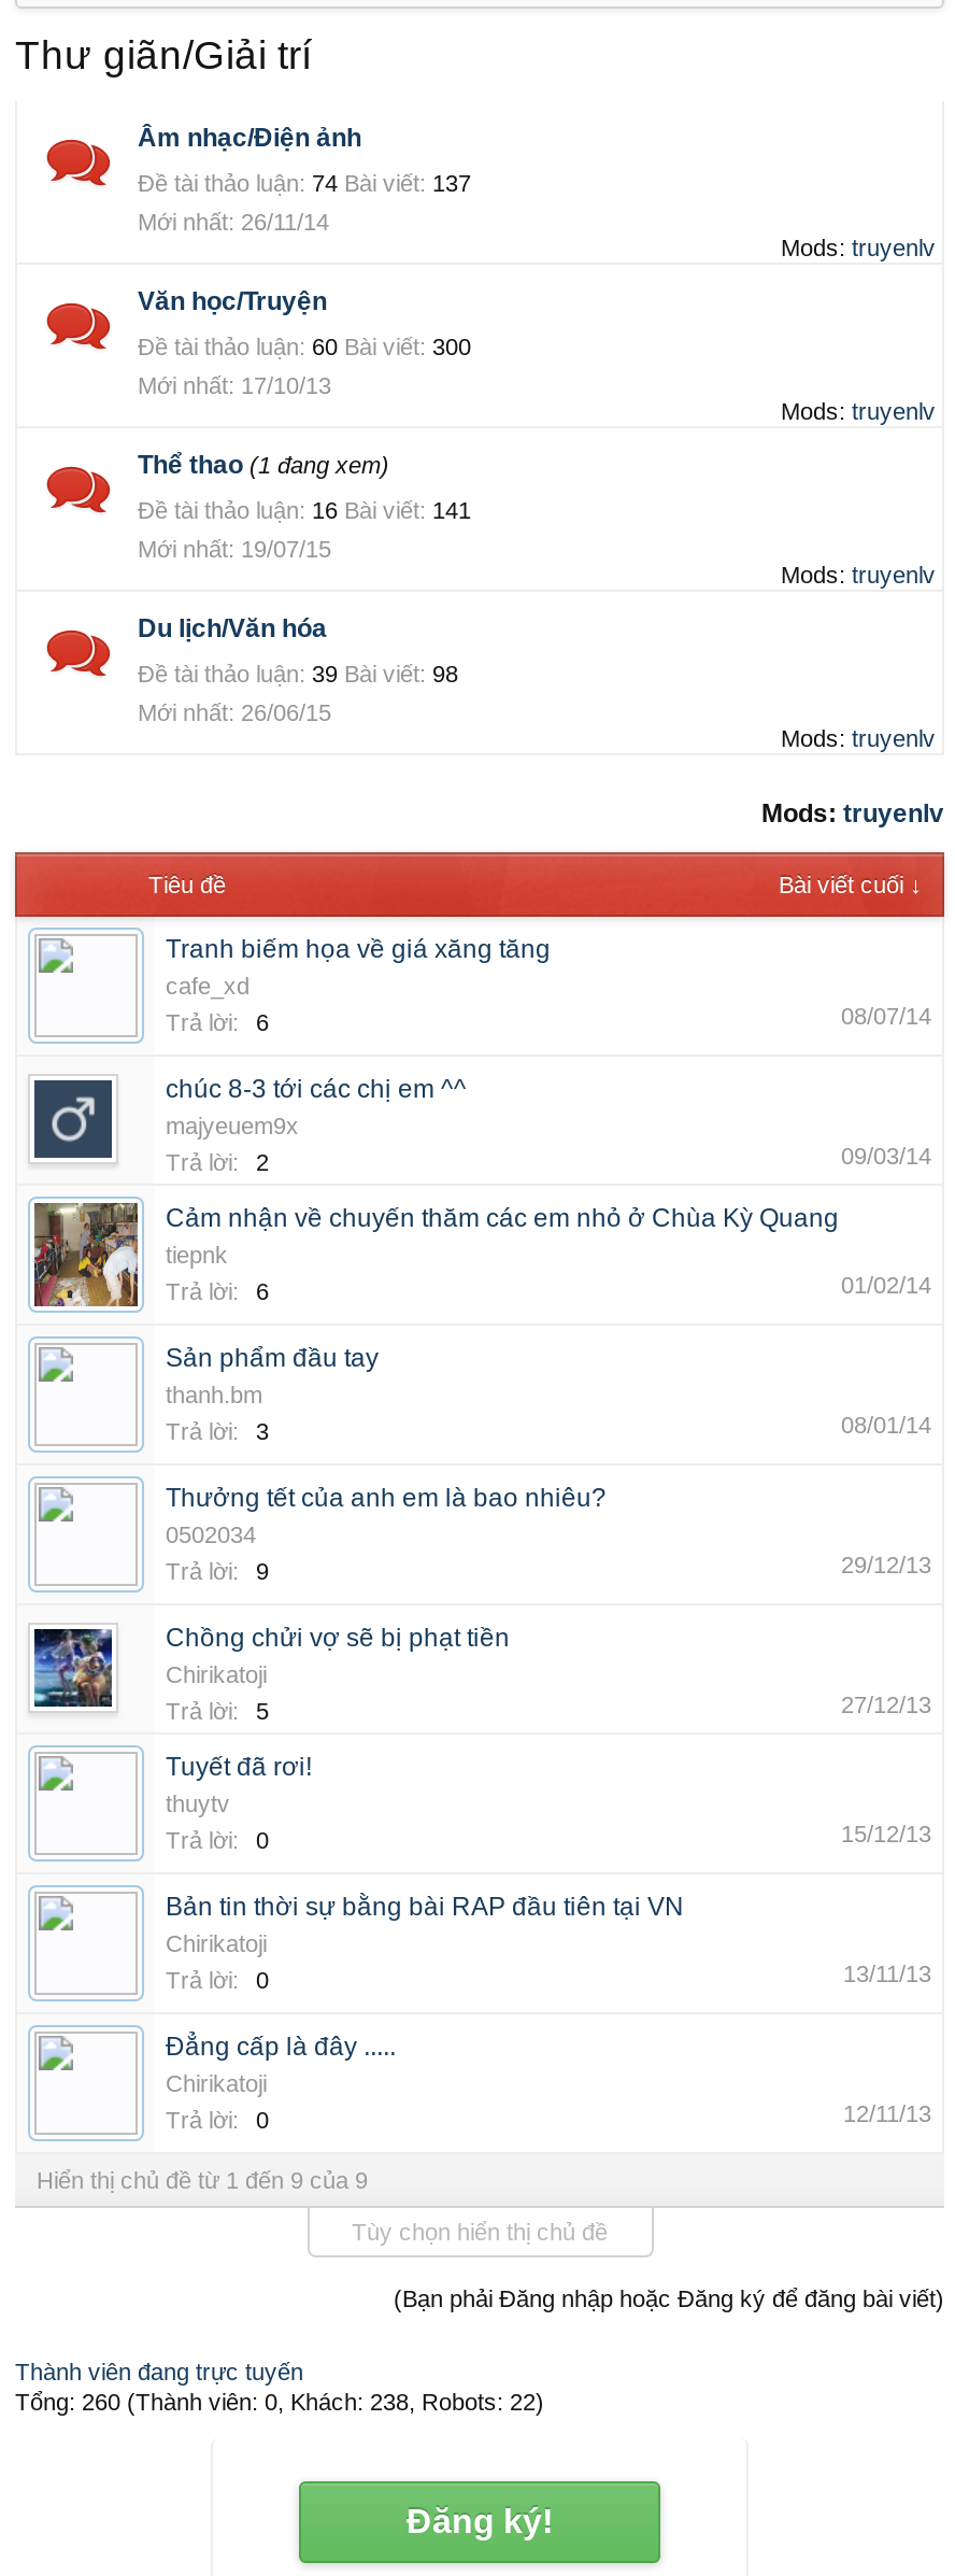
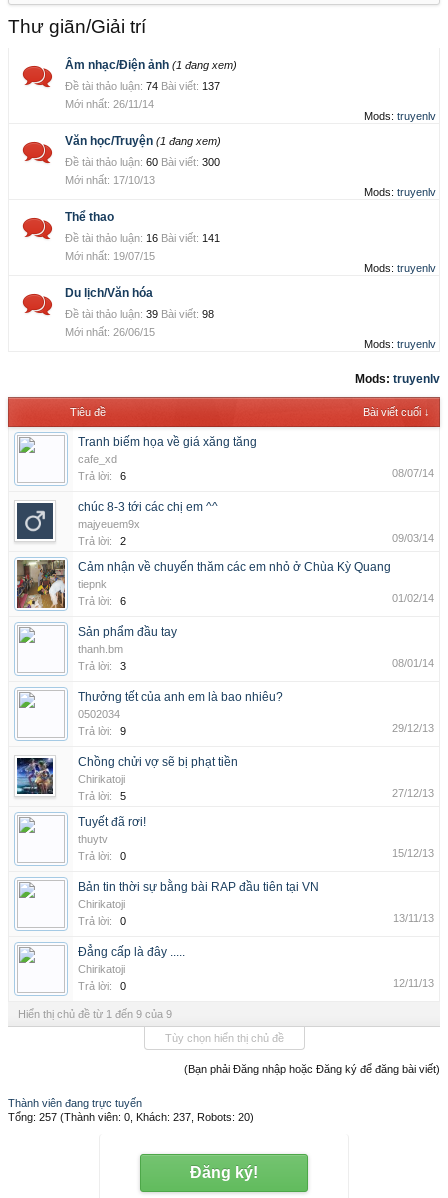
[138,123,361,153] Âm nhạc/Điện ảnh -> [65,58,237,72] Âm nhạc/Điện ảnh (1 đang xem)
[138,286,327,316] Văn học/Truyện -> [65,134,221,148] Văn học/Truyện (1 đang xem)
[138,450,389,480] Thể thao (1 đang xem) -> [65,210,114,224] Thể thao
[15,2389,544,2415] Tổng: 260 (Thành viên: 0, Khách: 238, Robots: 22) -> [8,1111,254,1123] Tổng: 257 (Thành viên: 0, Khách: 237, Robots: 20)

